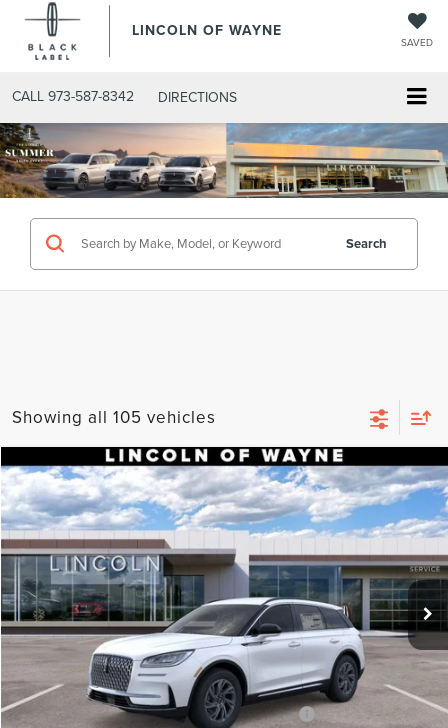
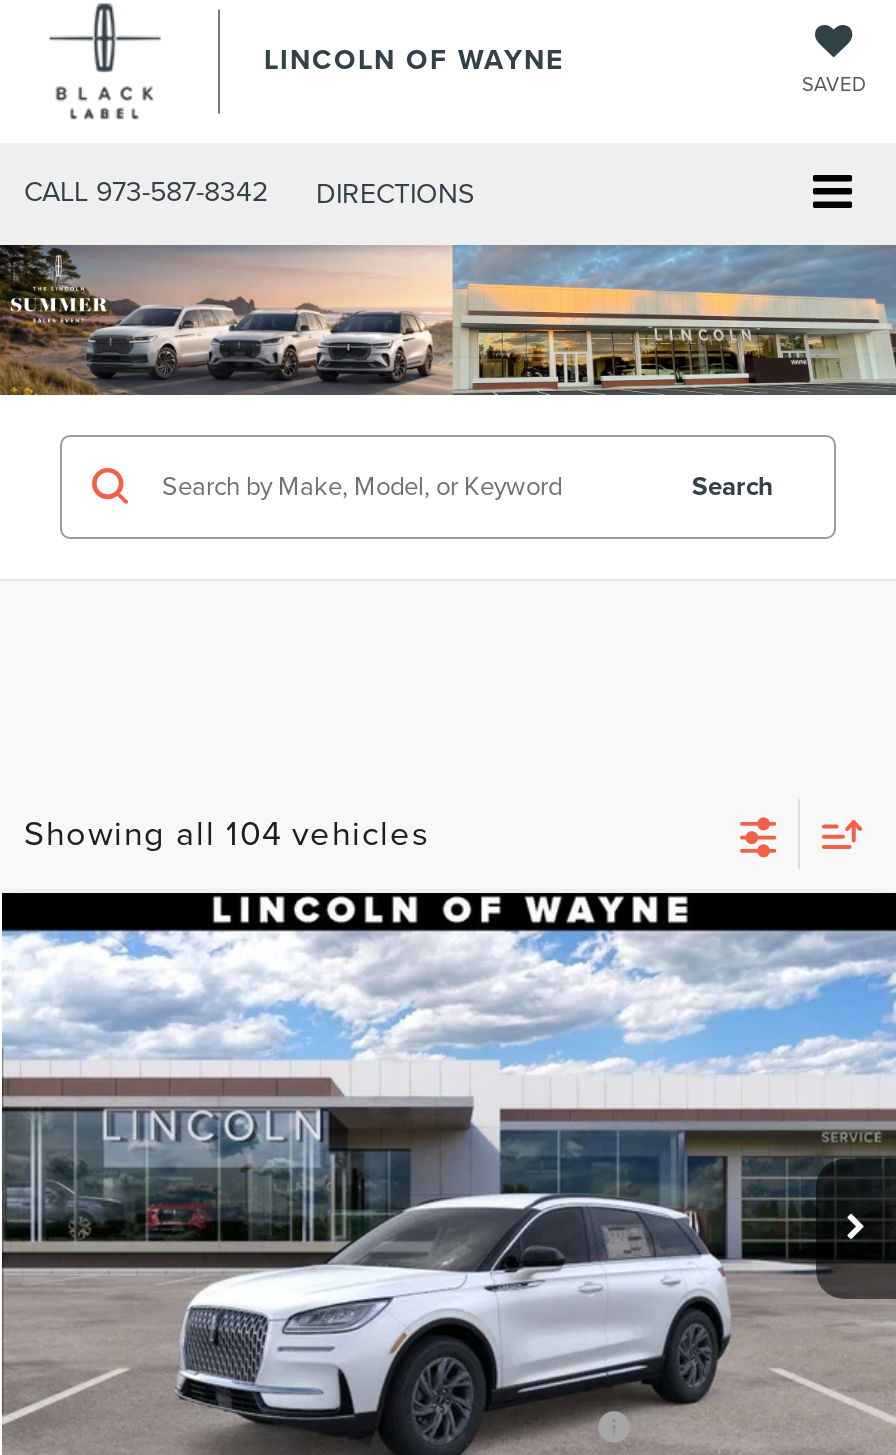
[12,404,216,428] Showing all 105 vehicles -> [24,808,430,856] Showing all 104 vehicles

